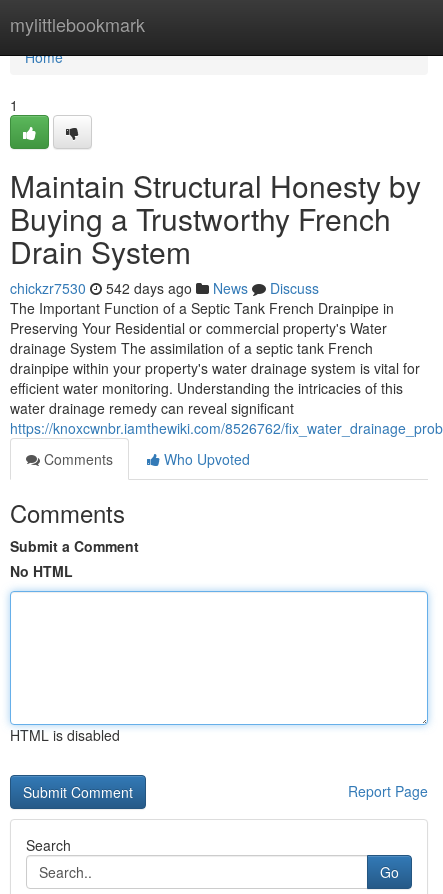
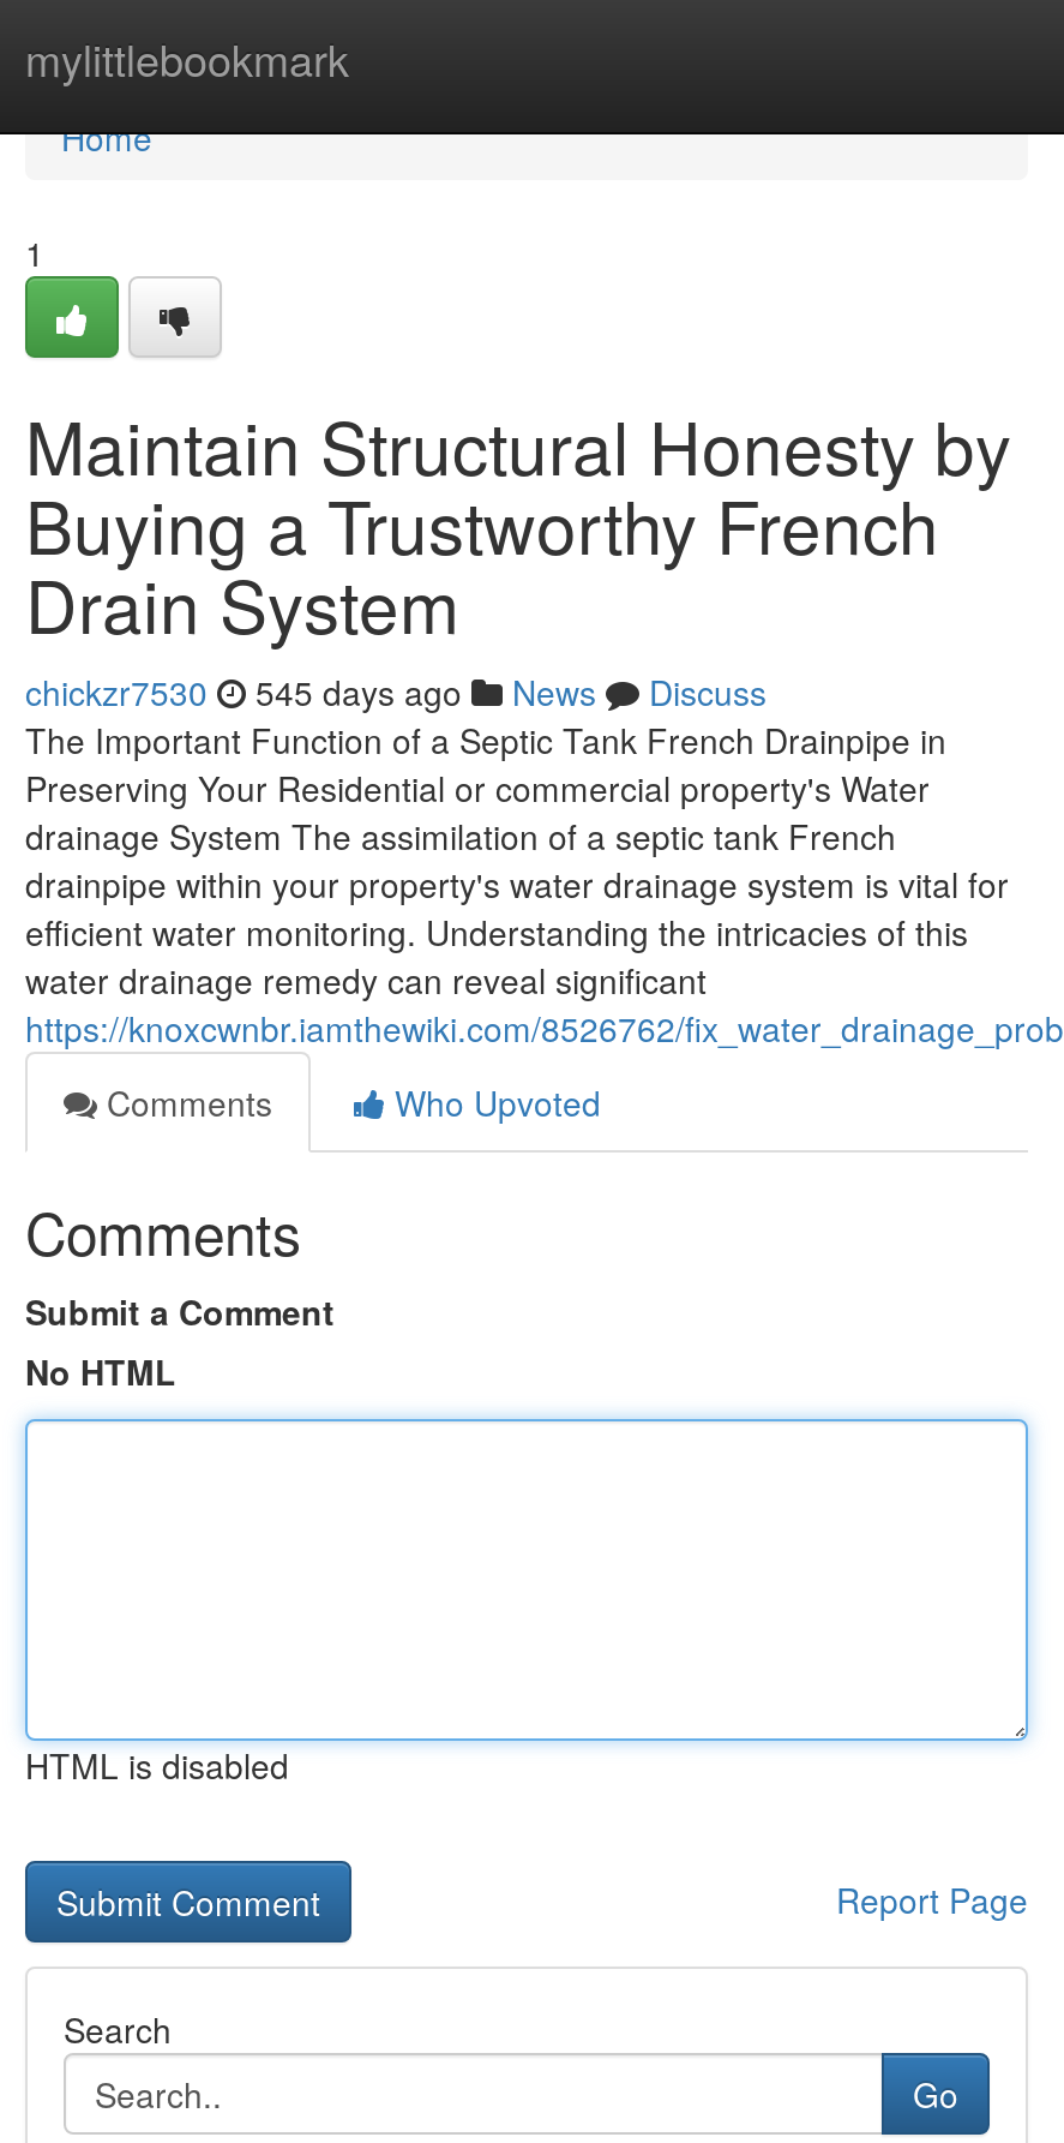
[10,278,319,298] chickzr7530 542 days ago News Discuss -> [25,668,767,716] chickzr7530 545 days ago News Discuss

